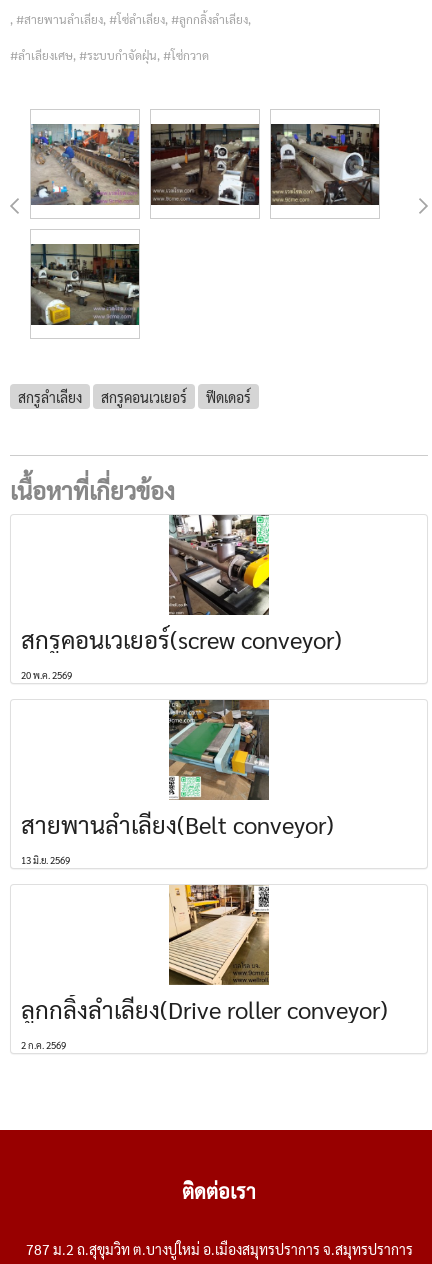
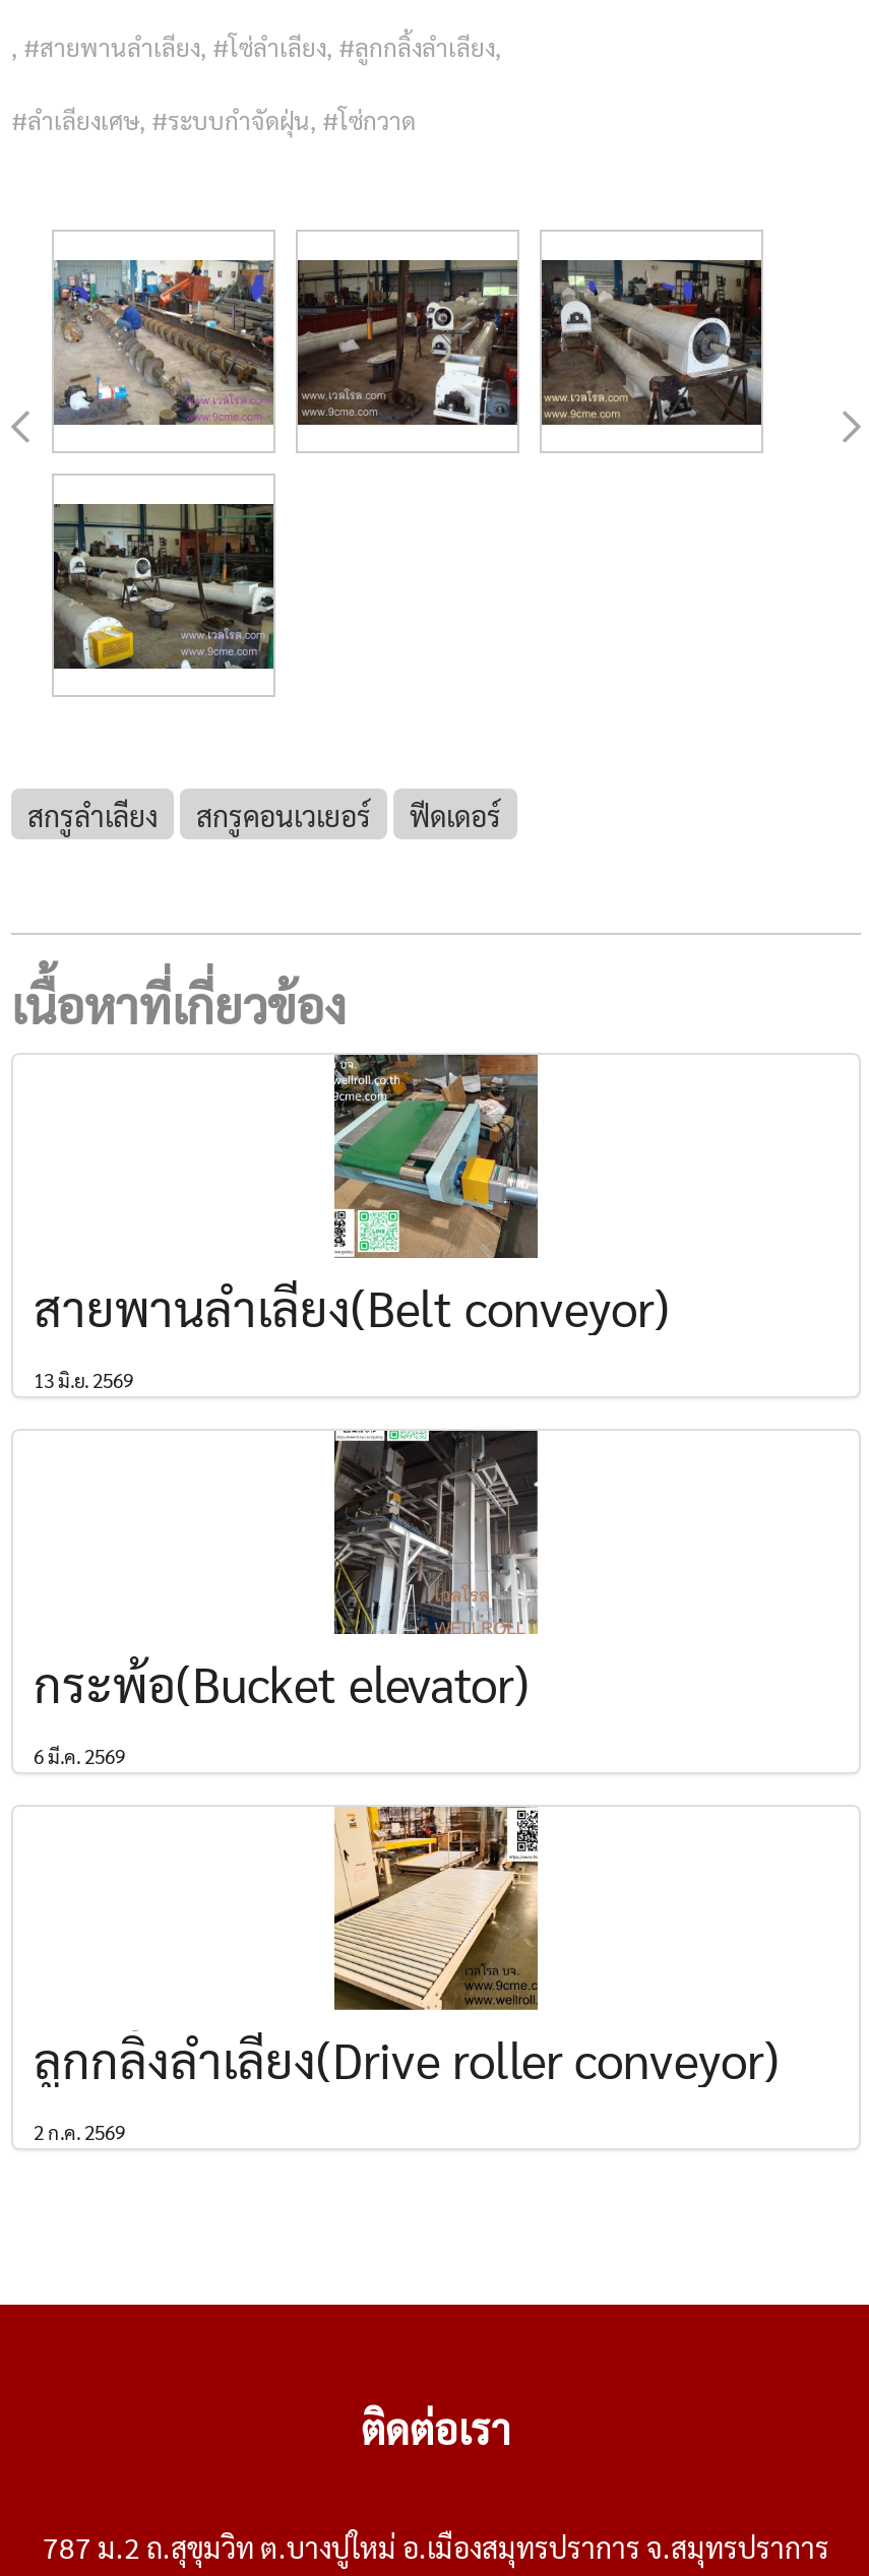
[21,515,342,681] [image] | สกรูคอนเวเยอร์(screw conveyor) | 20 พ.ค. 2569 -> none
moved [21,698,334,866] -> [34,1051,670,1392]: [image] | สายพานลำเลียง(Belt conveyor) | 13 มิ.ย. 2569
none -> [34,1429,538,1768] [image] | กระพ้อ(Bucket elevator) | 6 มี.ค. 2569

